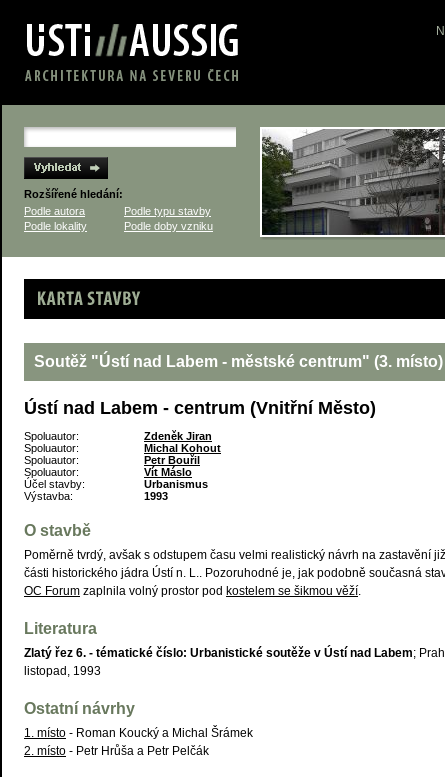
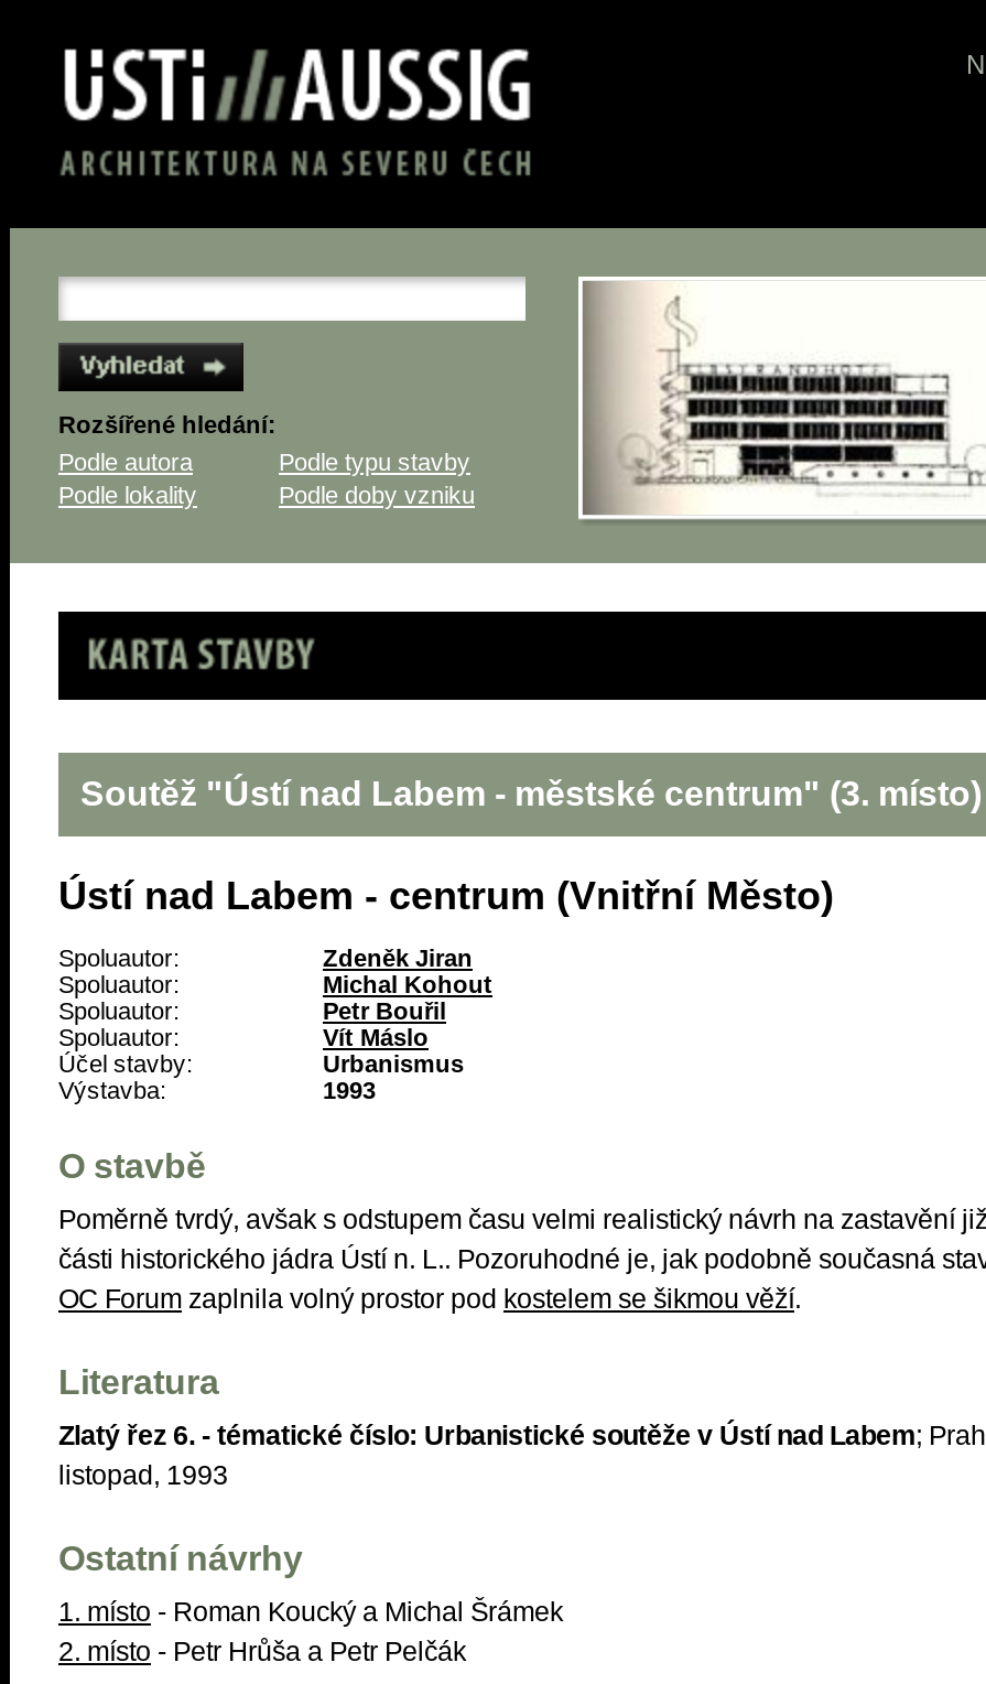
[261,128,442,236] [image] -> [583,279,979,517] [image]

